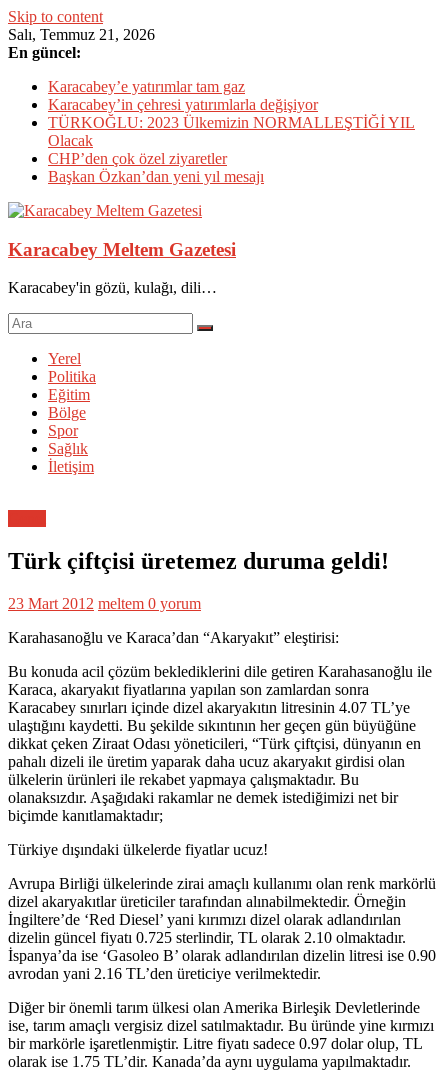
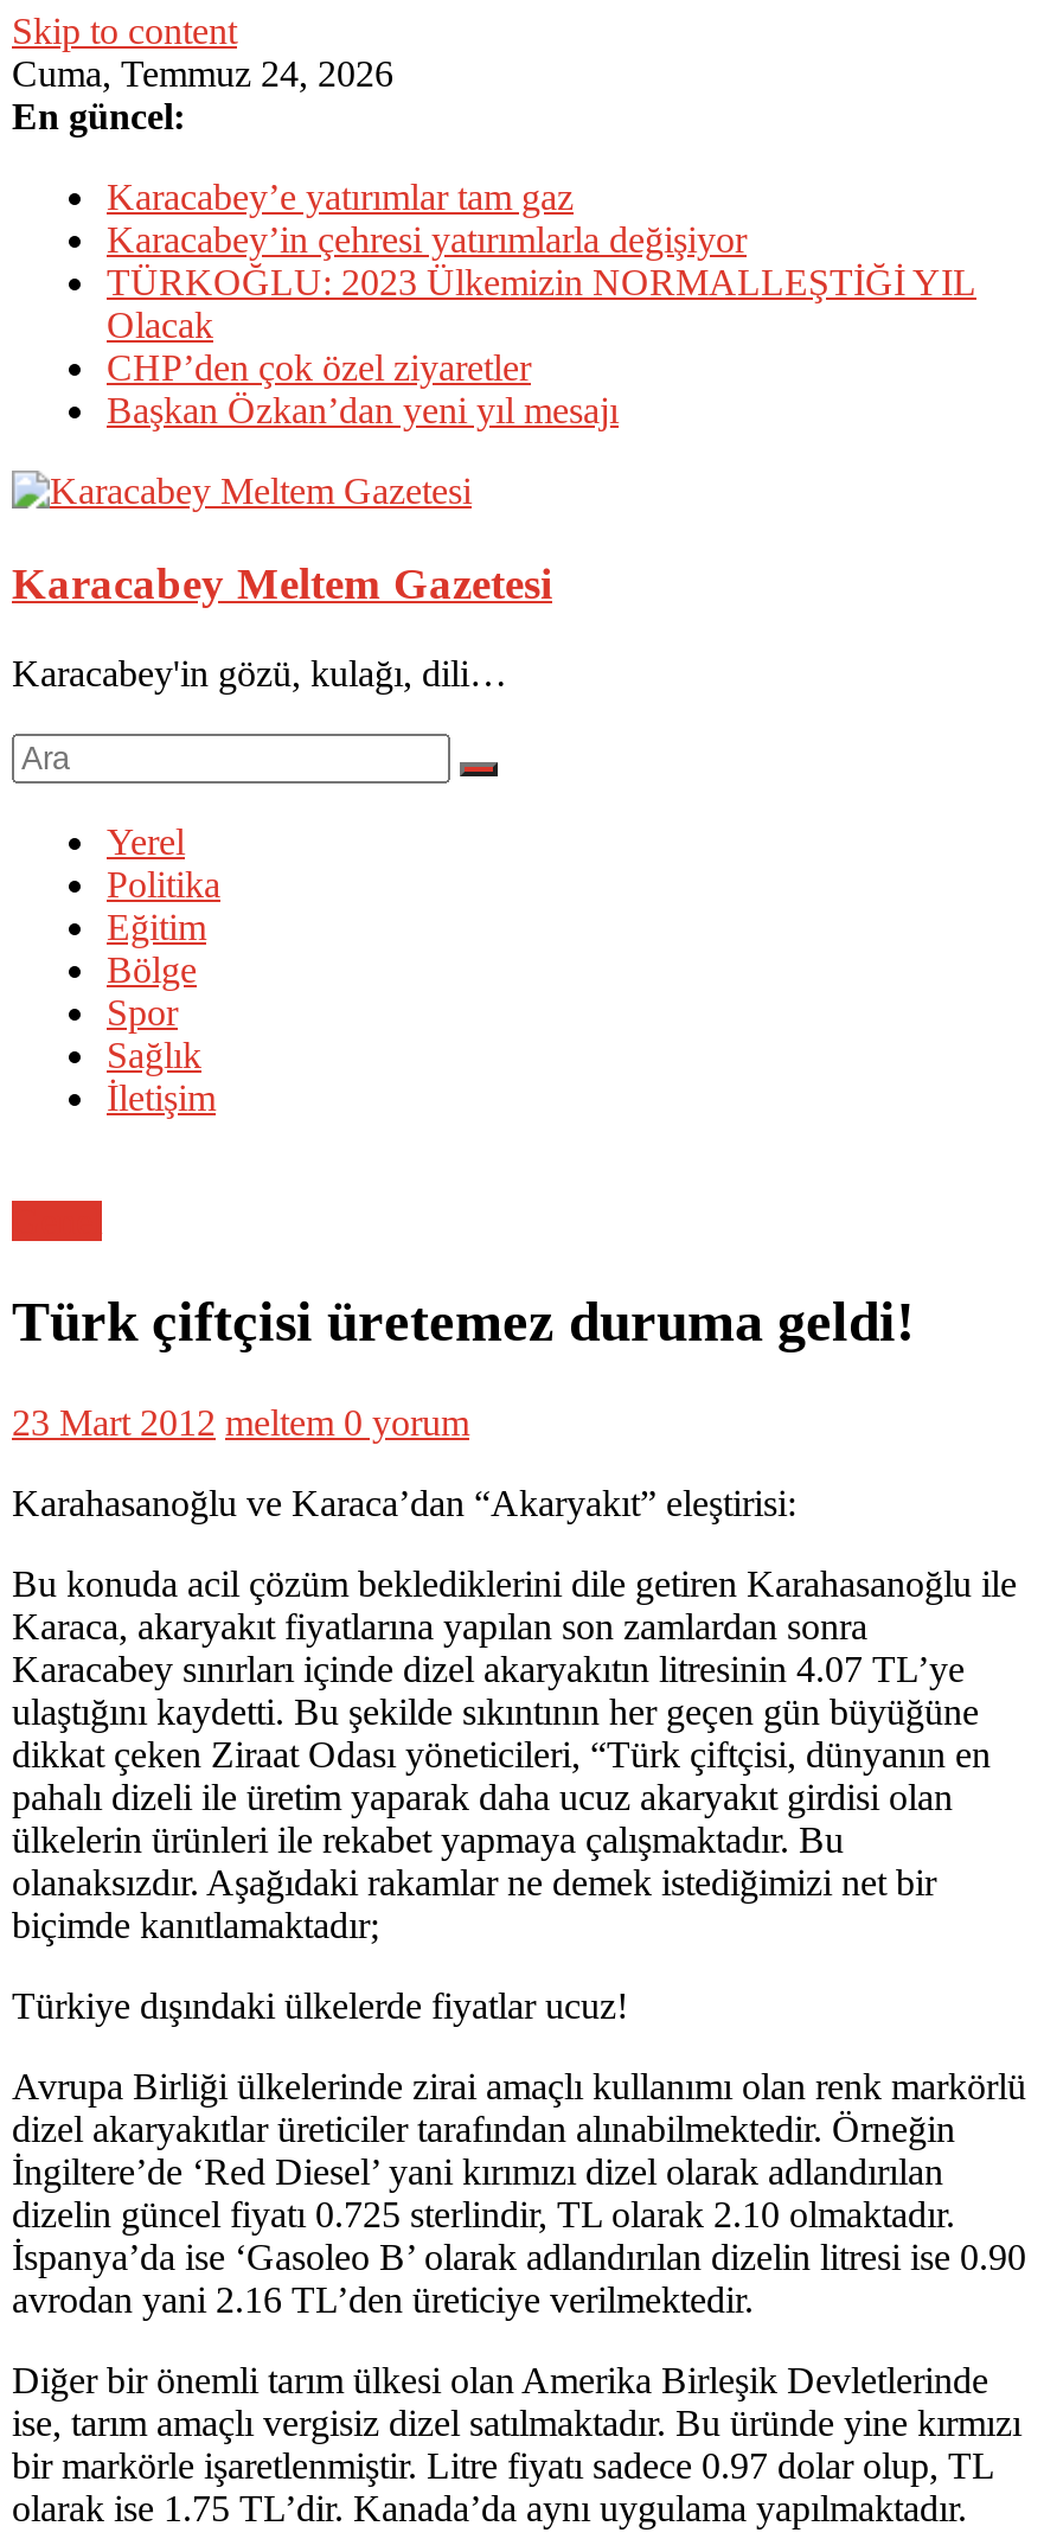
[8,26,155,43] Salı, Temmuz 21, 2026 -> [12,53,393,94] Cuma, Temmuz 24, 2026

